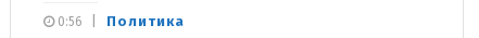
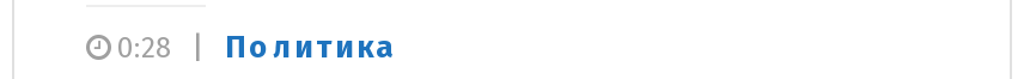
[54,13,185,30] 0:56 Политика -> [110,29,397,65] 0:28 Политика

